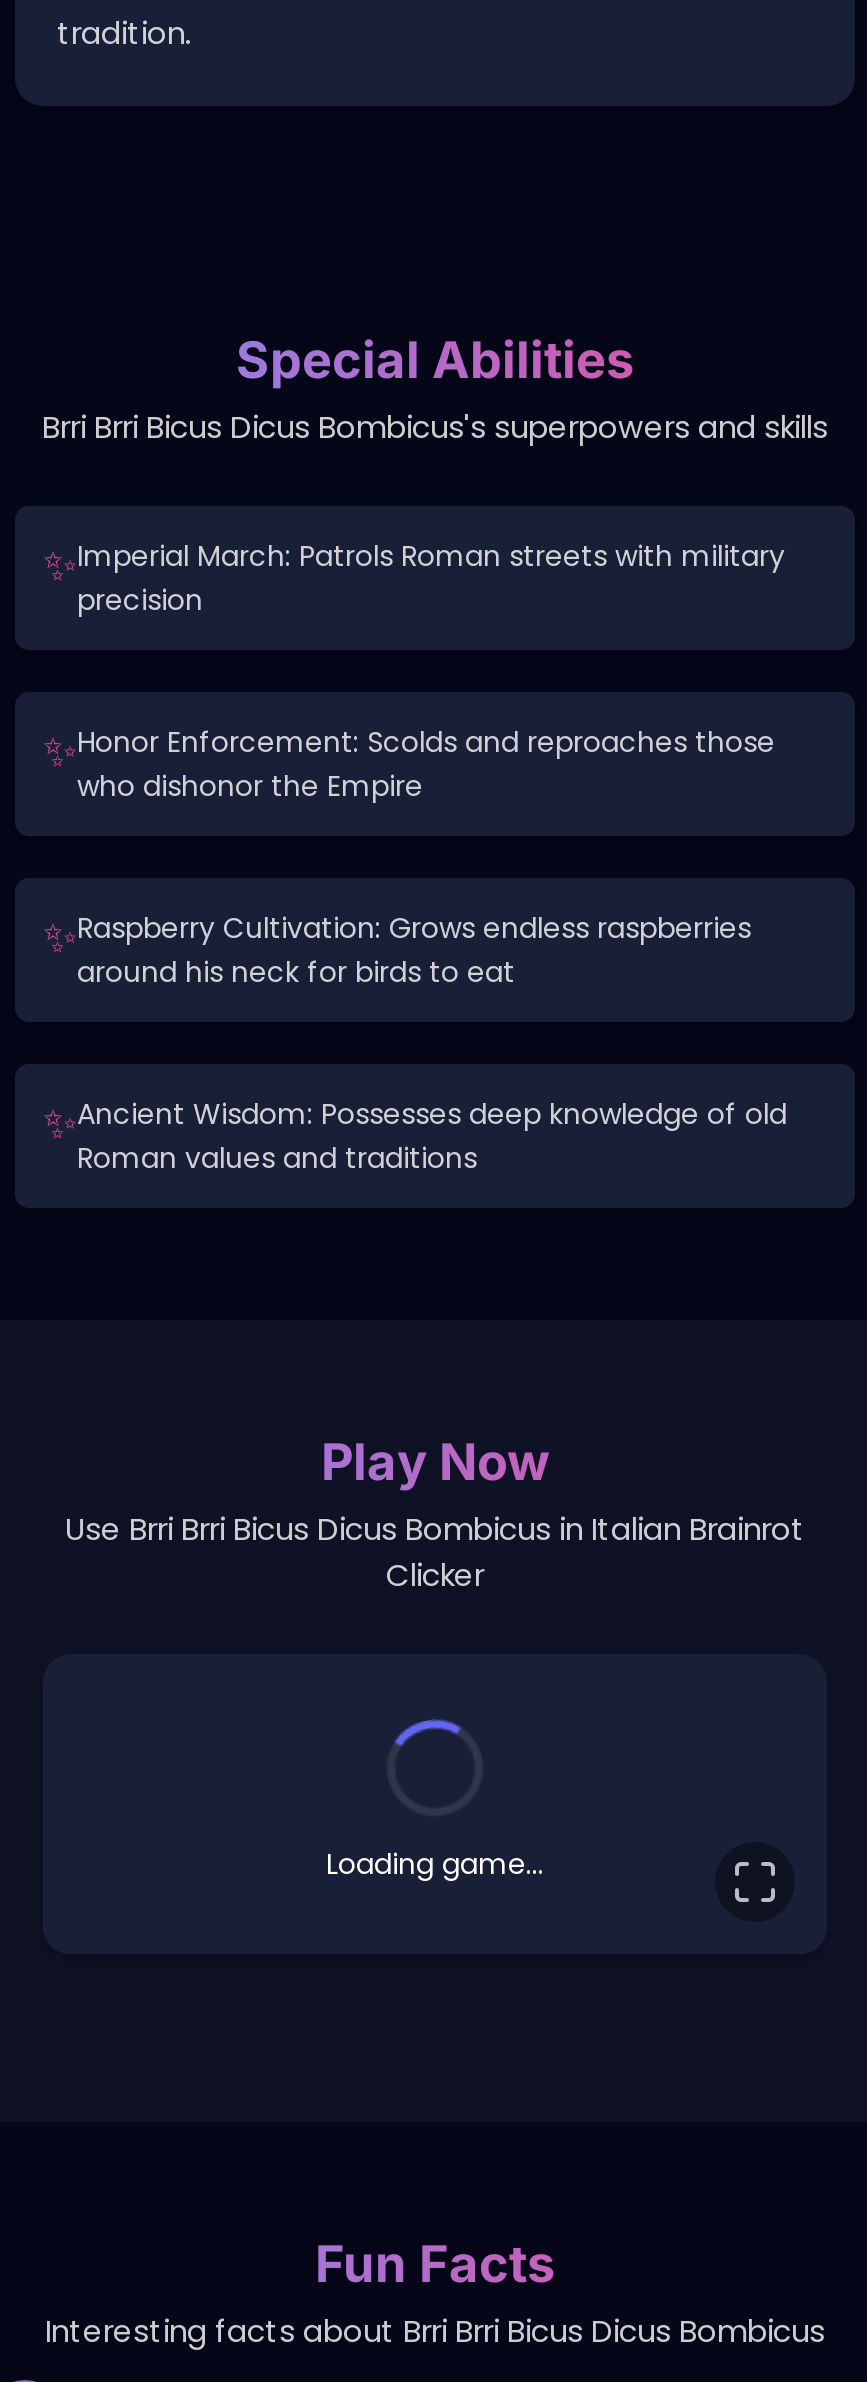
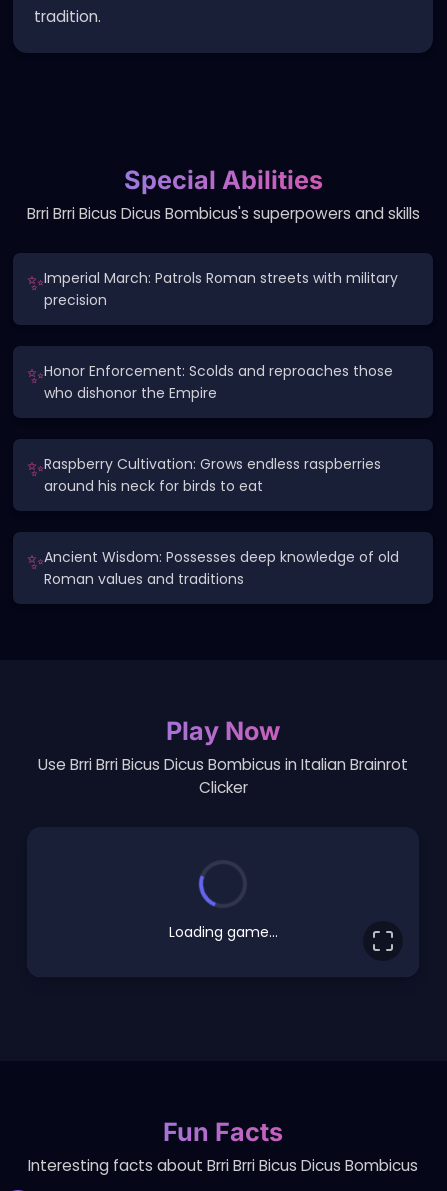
[387,1718,463,1812] [image] -> [198,860,235,907] [image]

